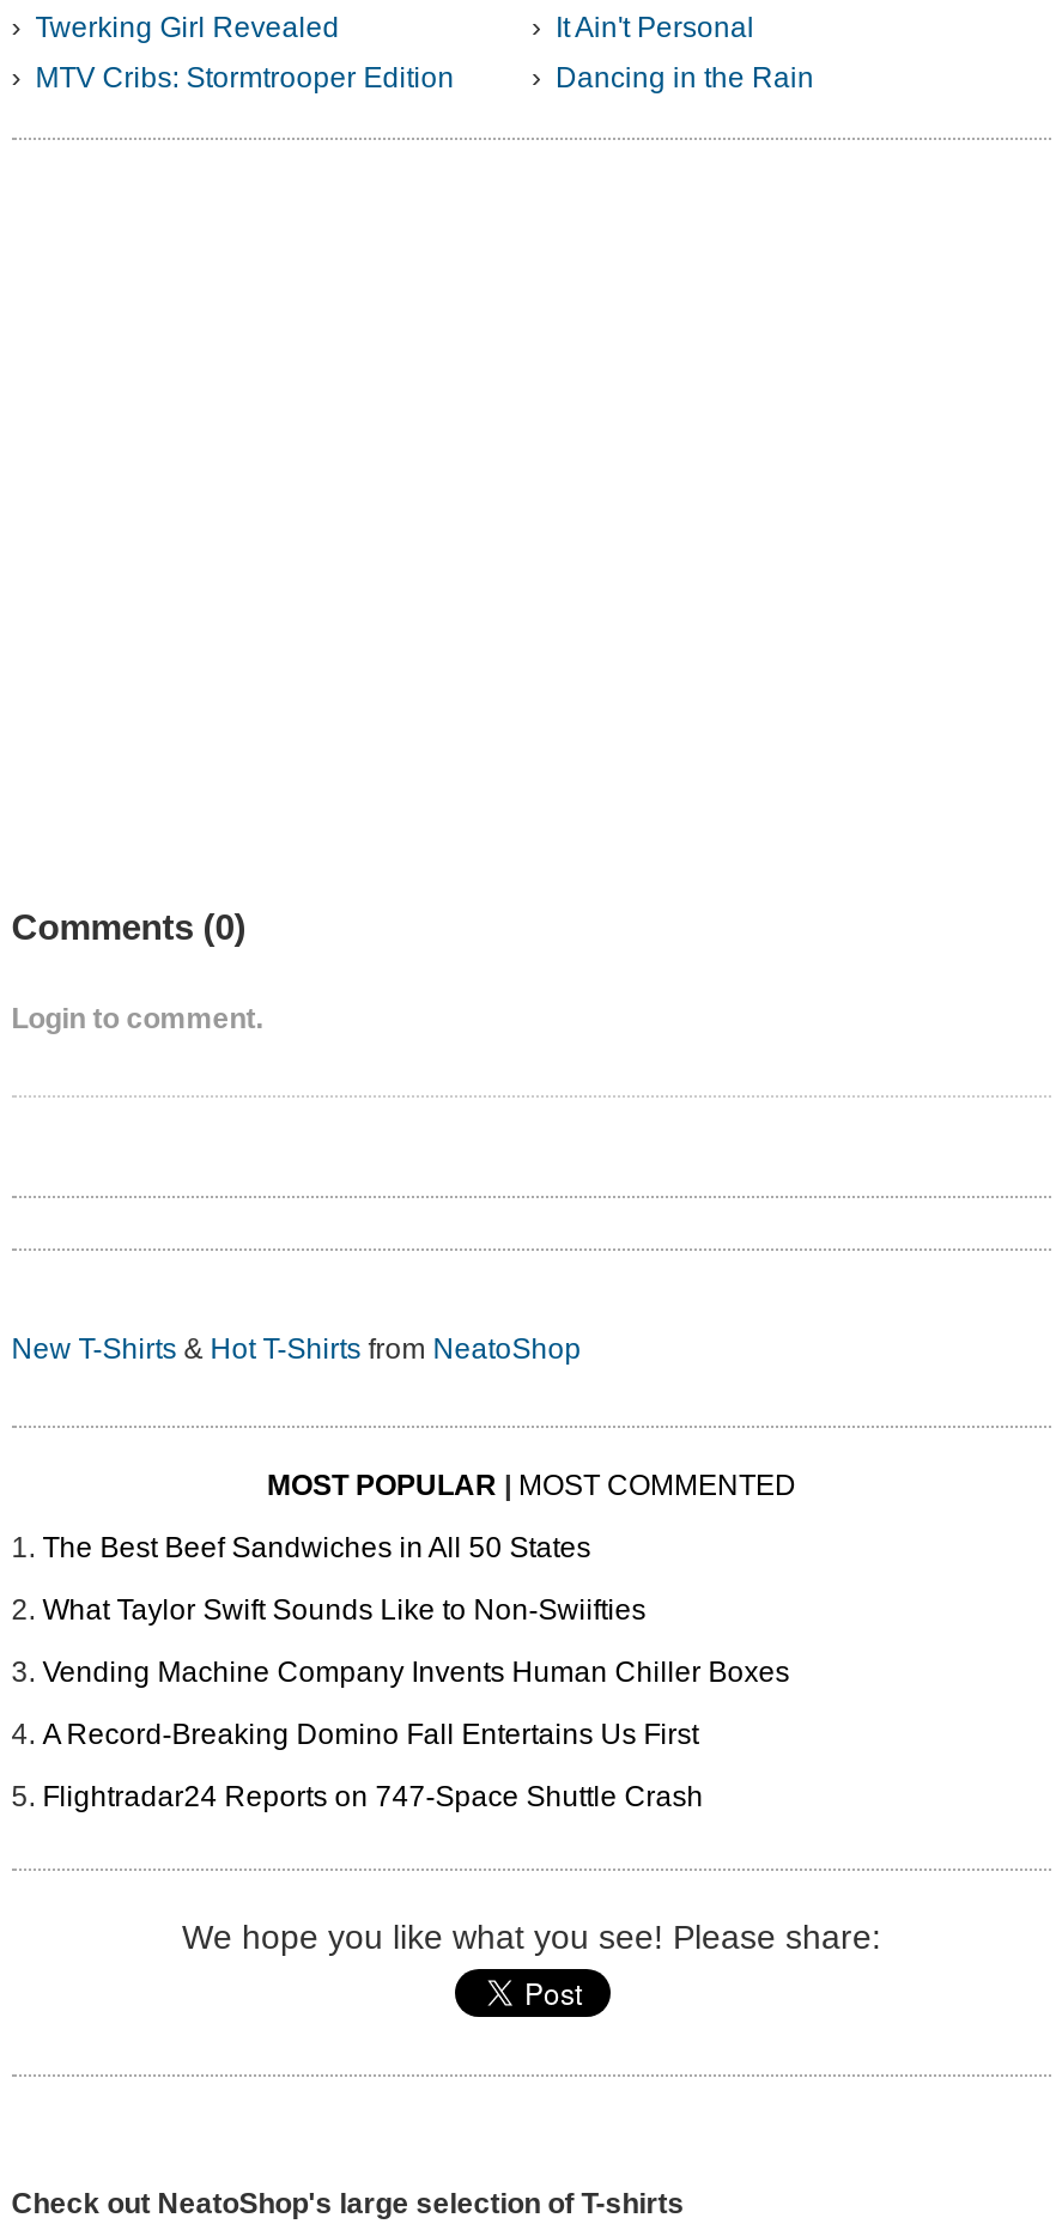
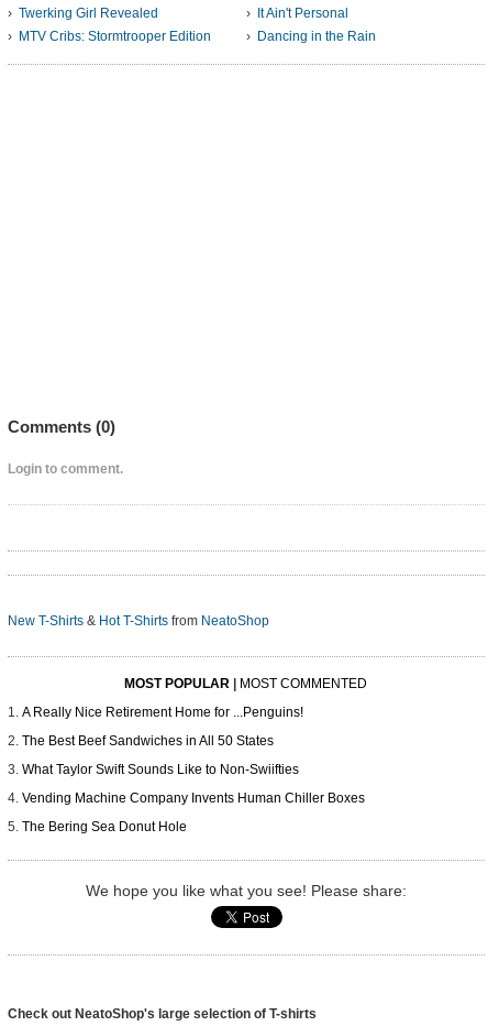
none -> [22,705,303,721] A Really Nice Retirement Home for ...Penguins!
moved [42,1532,789,1690] -> [22,734,365,806]: The Best Beef Sandwiches in All 50 States | What Taylor Swift Sounds Like to Non-Swiifties | Vending Machine Company Invents Human Chiller Boxes
[42,1719,703,1815] A Record-Breaking Domino Fall Entertains Us First | Flightradar24 Reports on 747-Space Shuttle Crash -> [22,820,187,835] The Bering Sea Donut Hole

